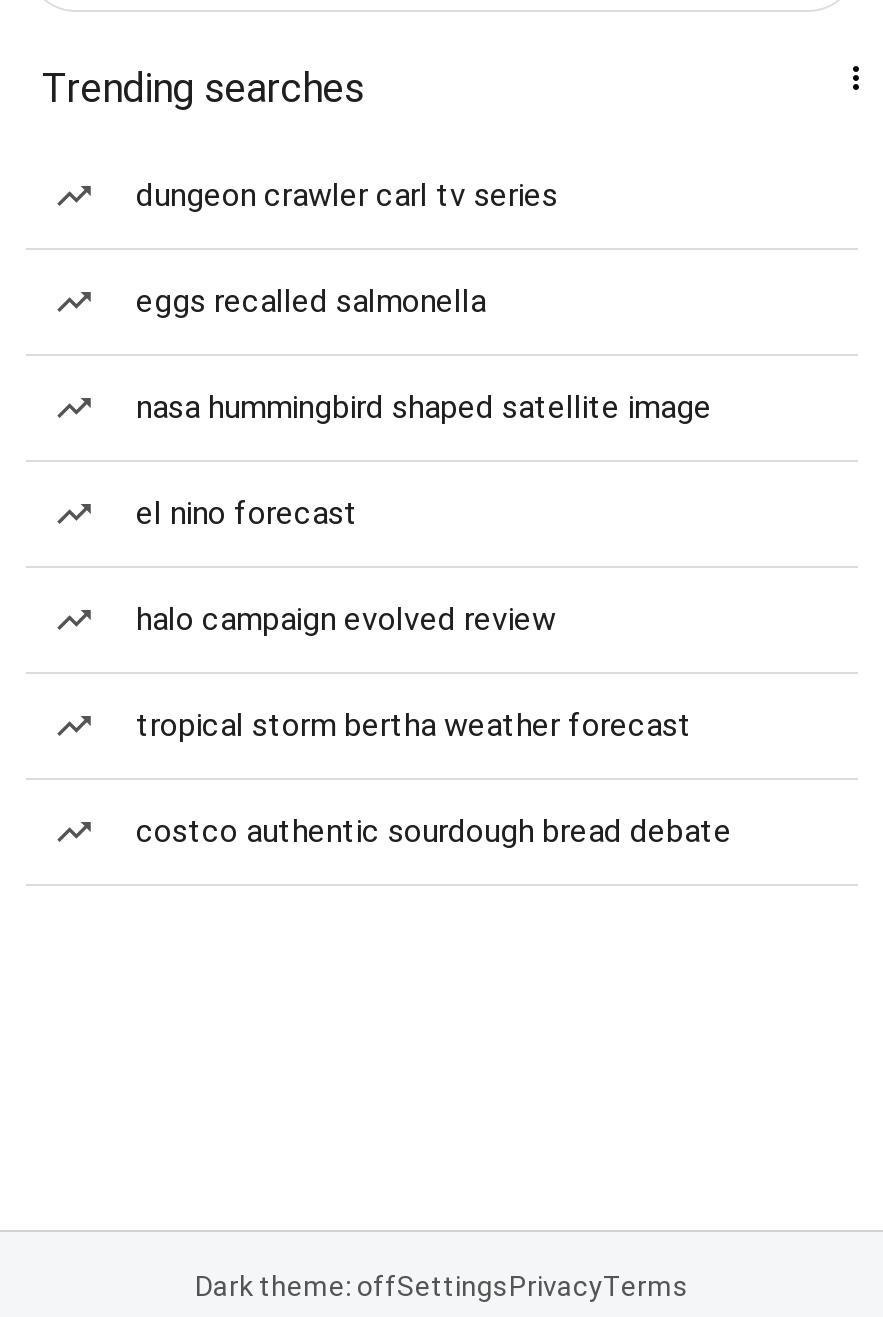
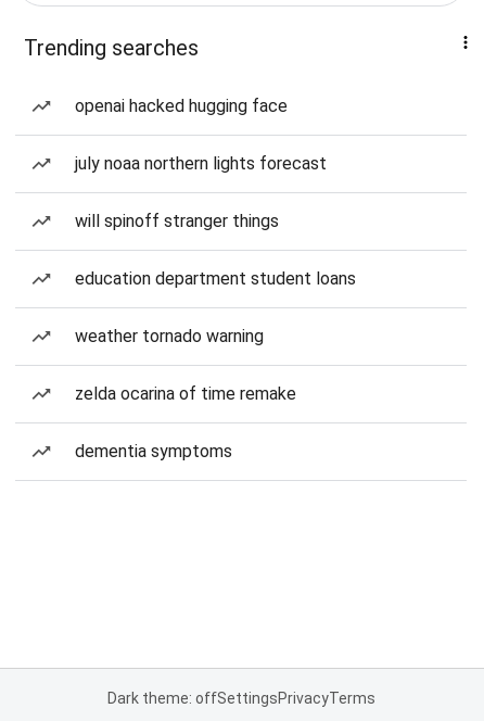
[136,176,558,214] dungeon crawler carl tv series -> [75,96,288,116] openai hacked hugging face
[136,282,486,320] eggs recalled salmonella -> [75,153,327,174] july noaa northern lights forecast
[136,388,712,426] nasa hummingbird shaped satellite image -> [75,211,279,231] will spinoff stranger things
[136,494,358,532] el nino forecast -> [75,268,356,289] education department student loans
[136,600,556,638] halo campaign evolved review -> [75,326,264,346] weather tornado warning
[136,706,692,744] tropical storm bertha weather forecast -> [75,383,296,404] zelda ocarina of time remake
[136,812,732,850] costco authentic sourdough bread debate -> [75,441,232,461] dementia symptoms

